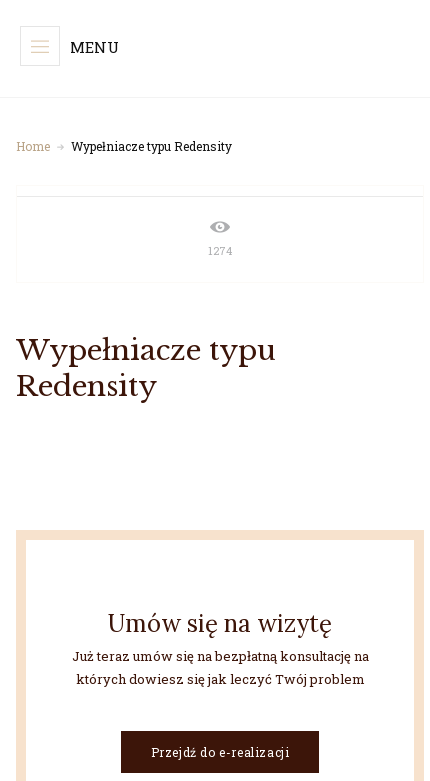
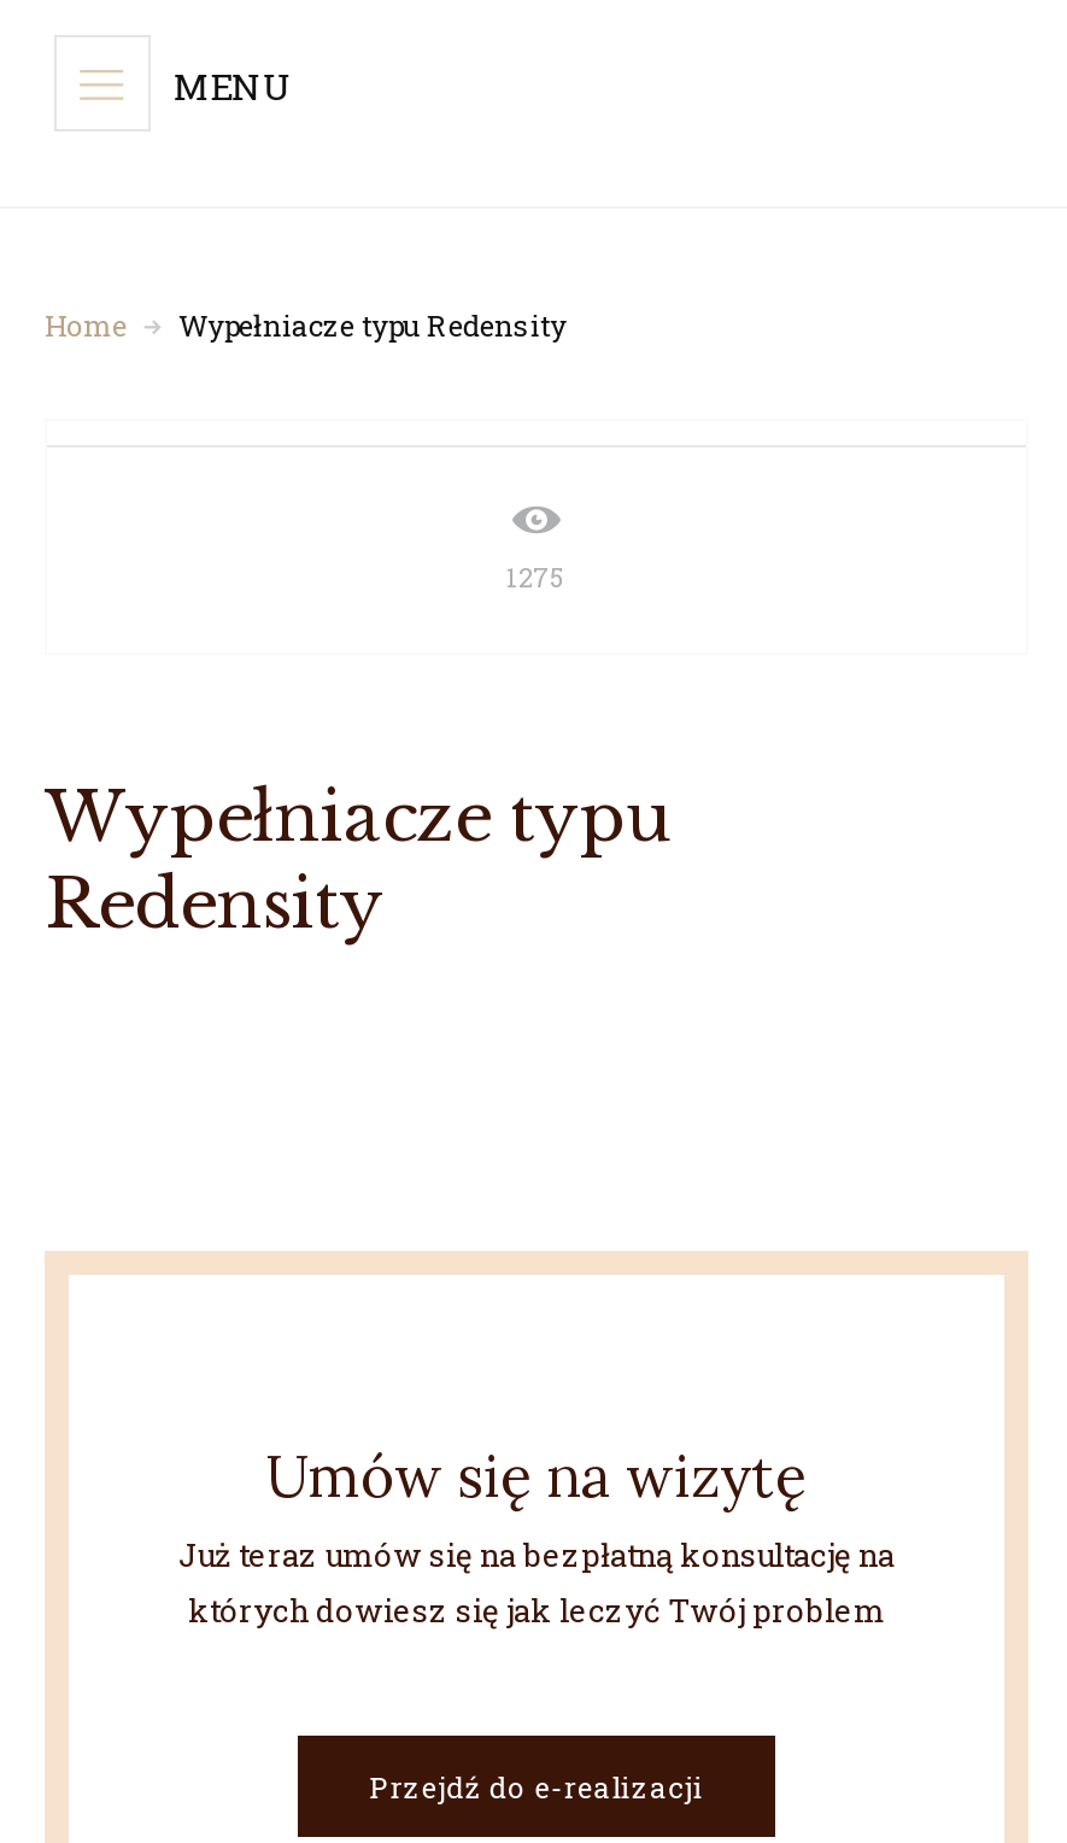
[208,243,232,258] 1274 -> [506,558,567,595] 1275

